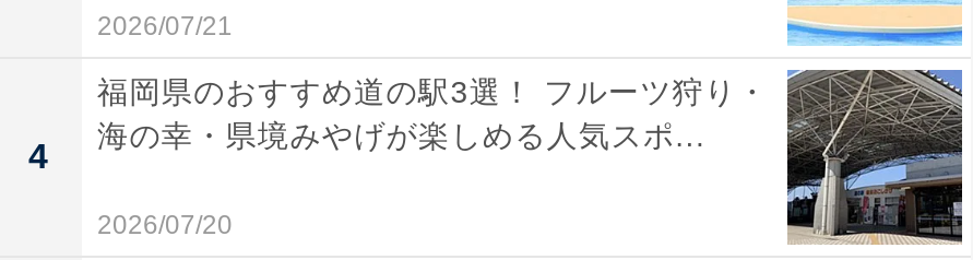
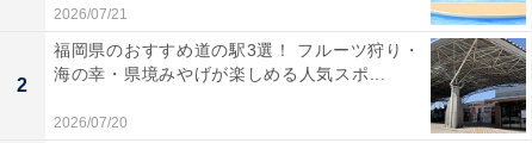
[28,138,48,175] 4 -> [16,75,27,95] 2

